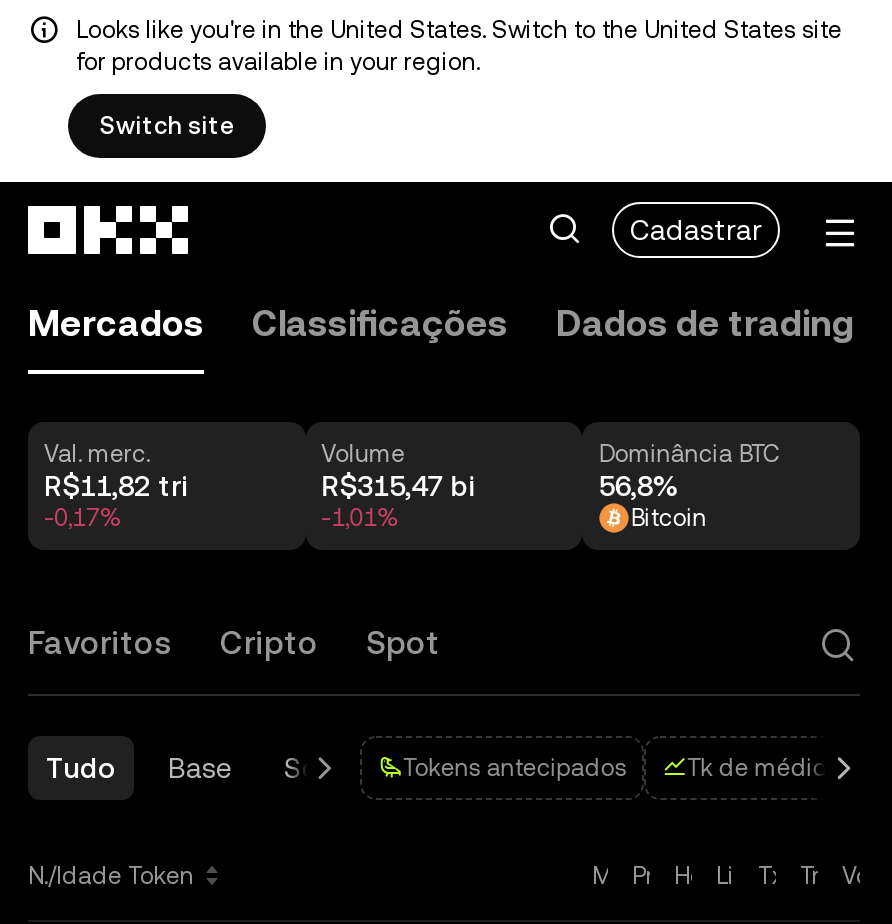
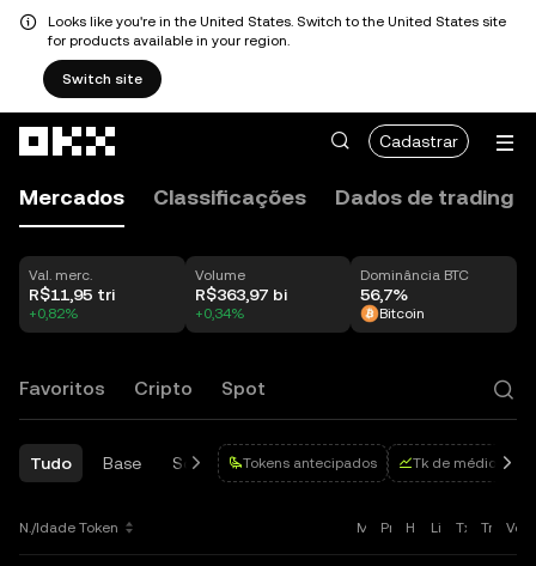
[44,470,188,502] R$11,82 tri -> [29,285,115,304] R$11,95 tri
[321,470,475,502] R$315,47 bi -> [195,285,287,304] R$363,97 bi
[599,470,679,502] 56,8% -> [360,285,408,304] 56,7%
[44,504,124,532] -0,17% -> [29,305,79,322] +0,82%
[321,504,401,532] -1,01% -> [195,305,245,322] +0,34%

